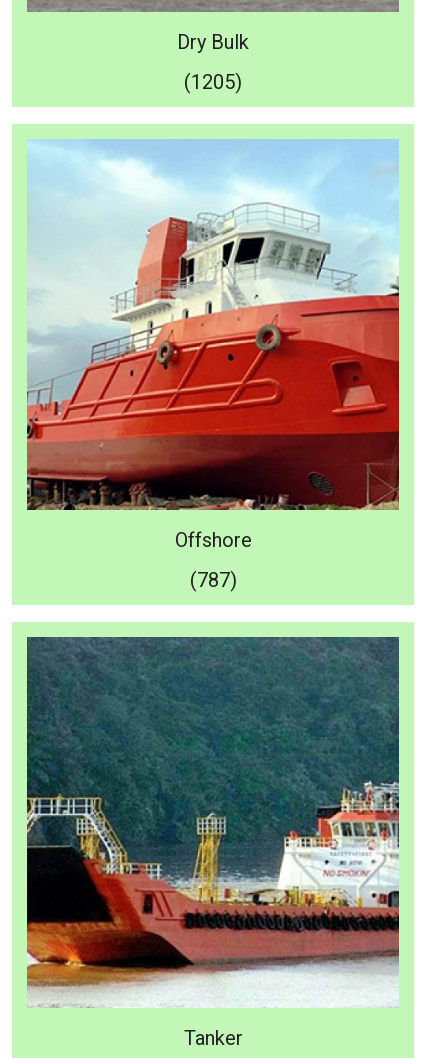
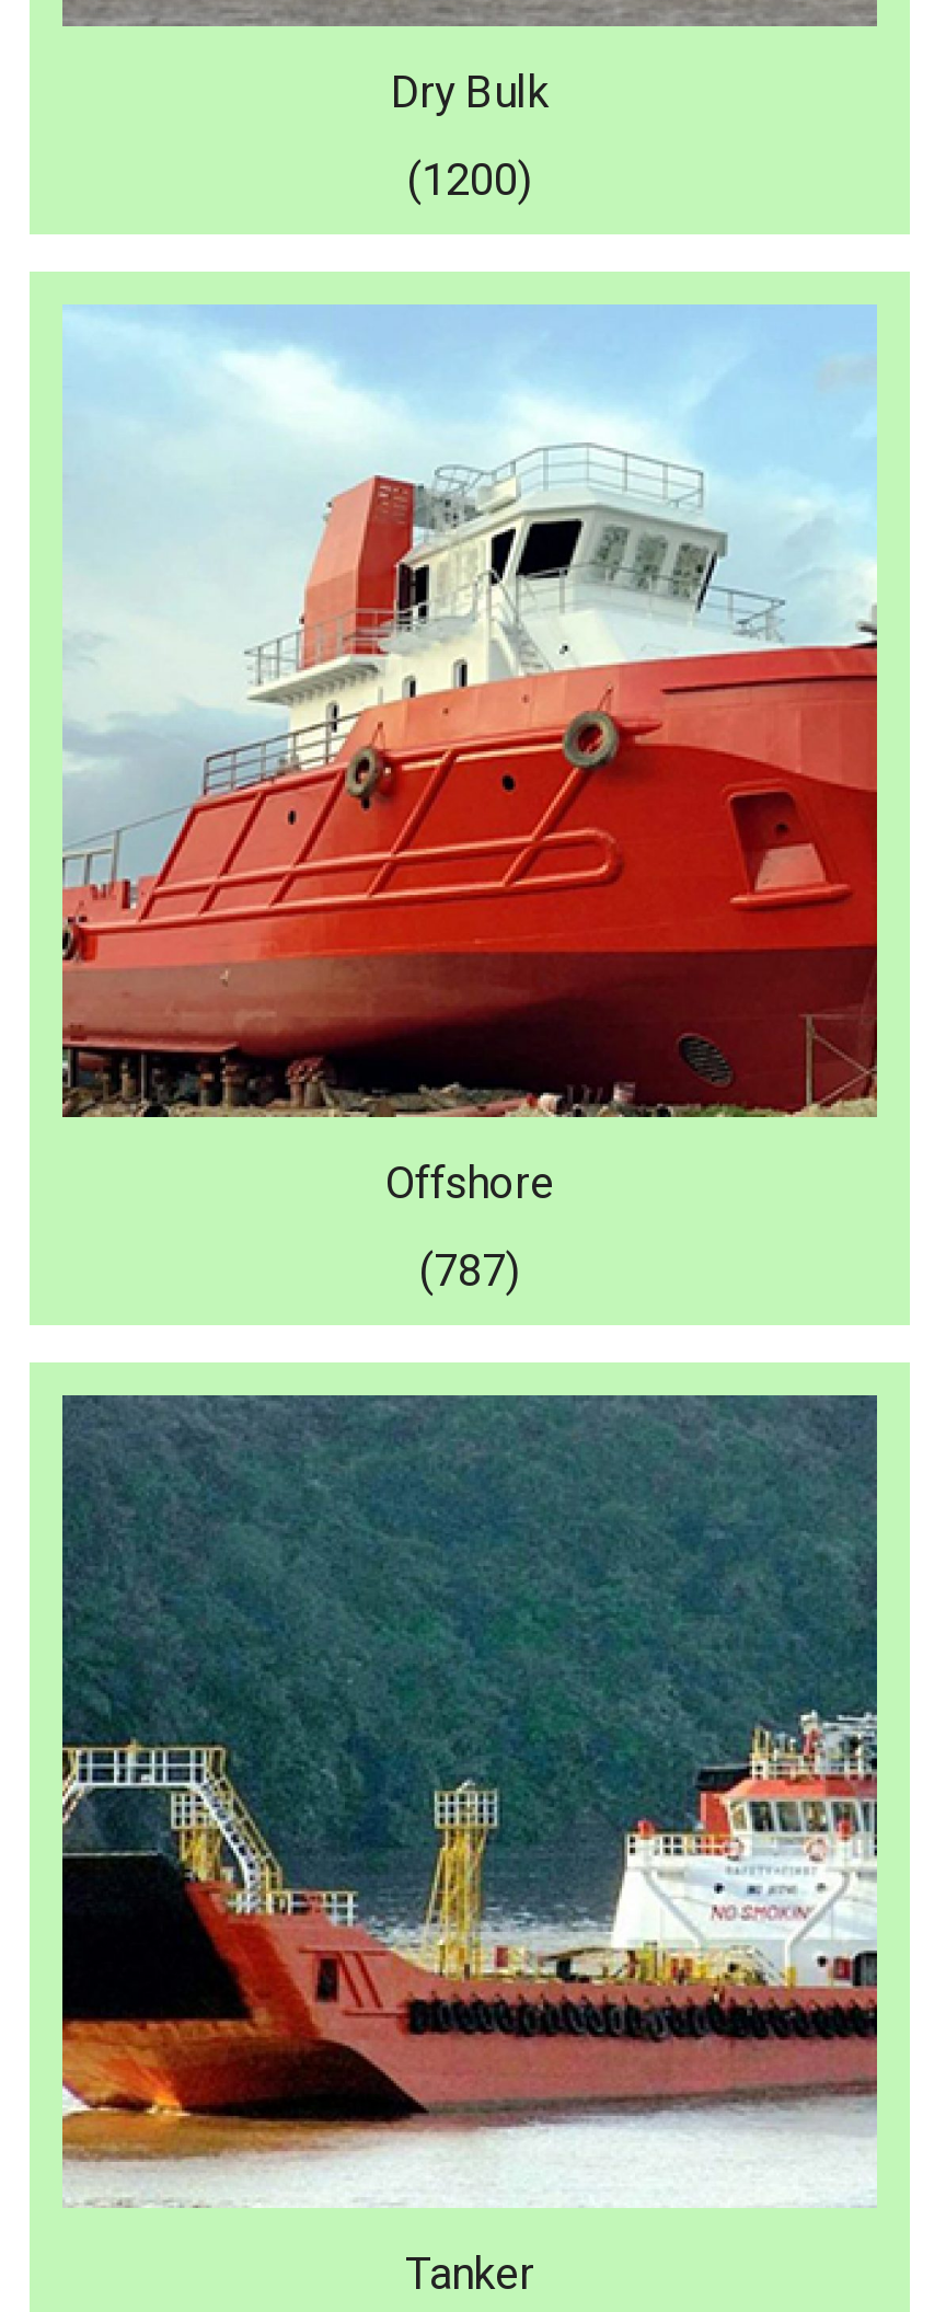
[184,70,242,94] (1205) -> [406,154,533,207] (1200)

